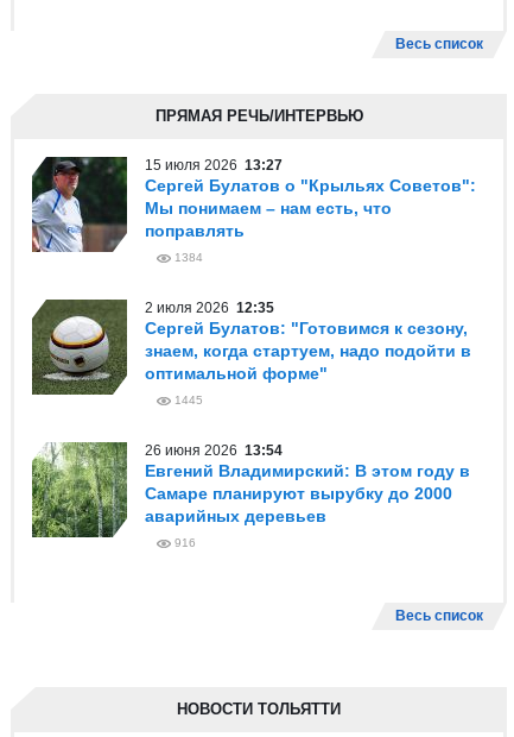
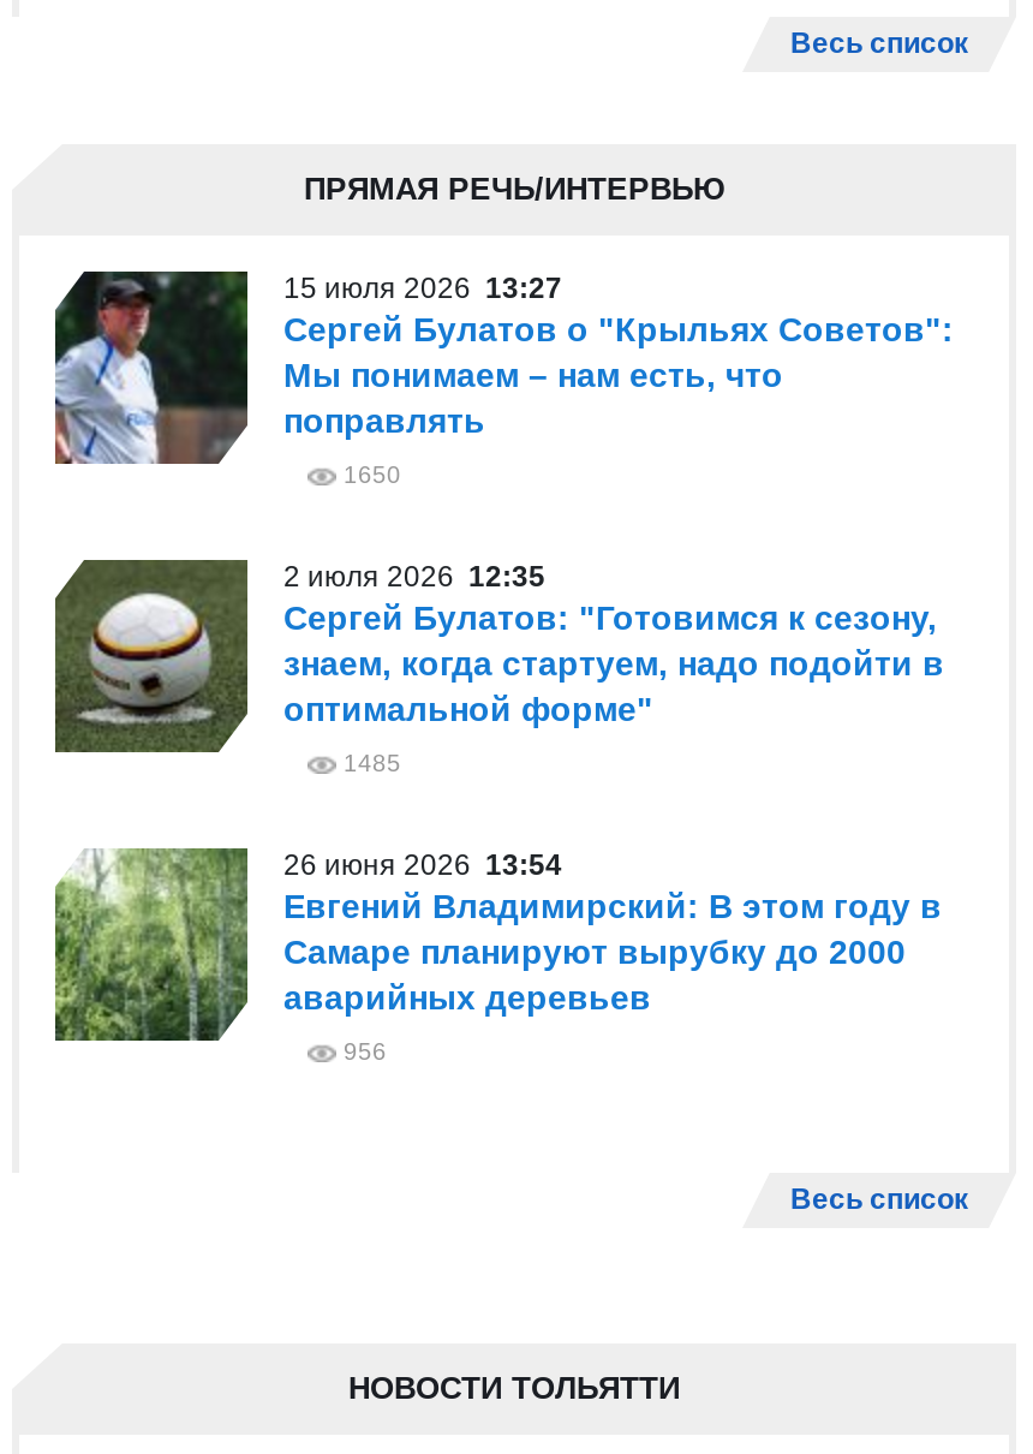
[174,251,203,264] 1384 -> [344,461,401,488] 1650
[174,393,203,407] 1445 -> [344,750,401,776] 1485
[174,536,196,549] 916 -> [344,1038,387,1065] 956

